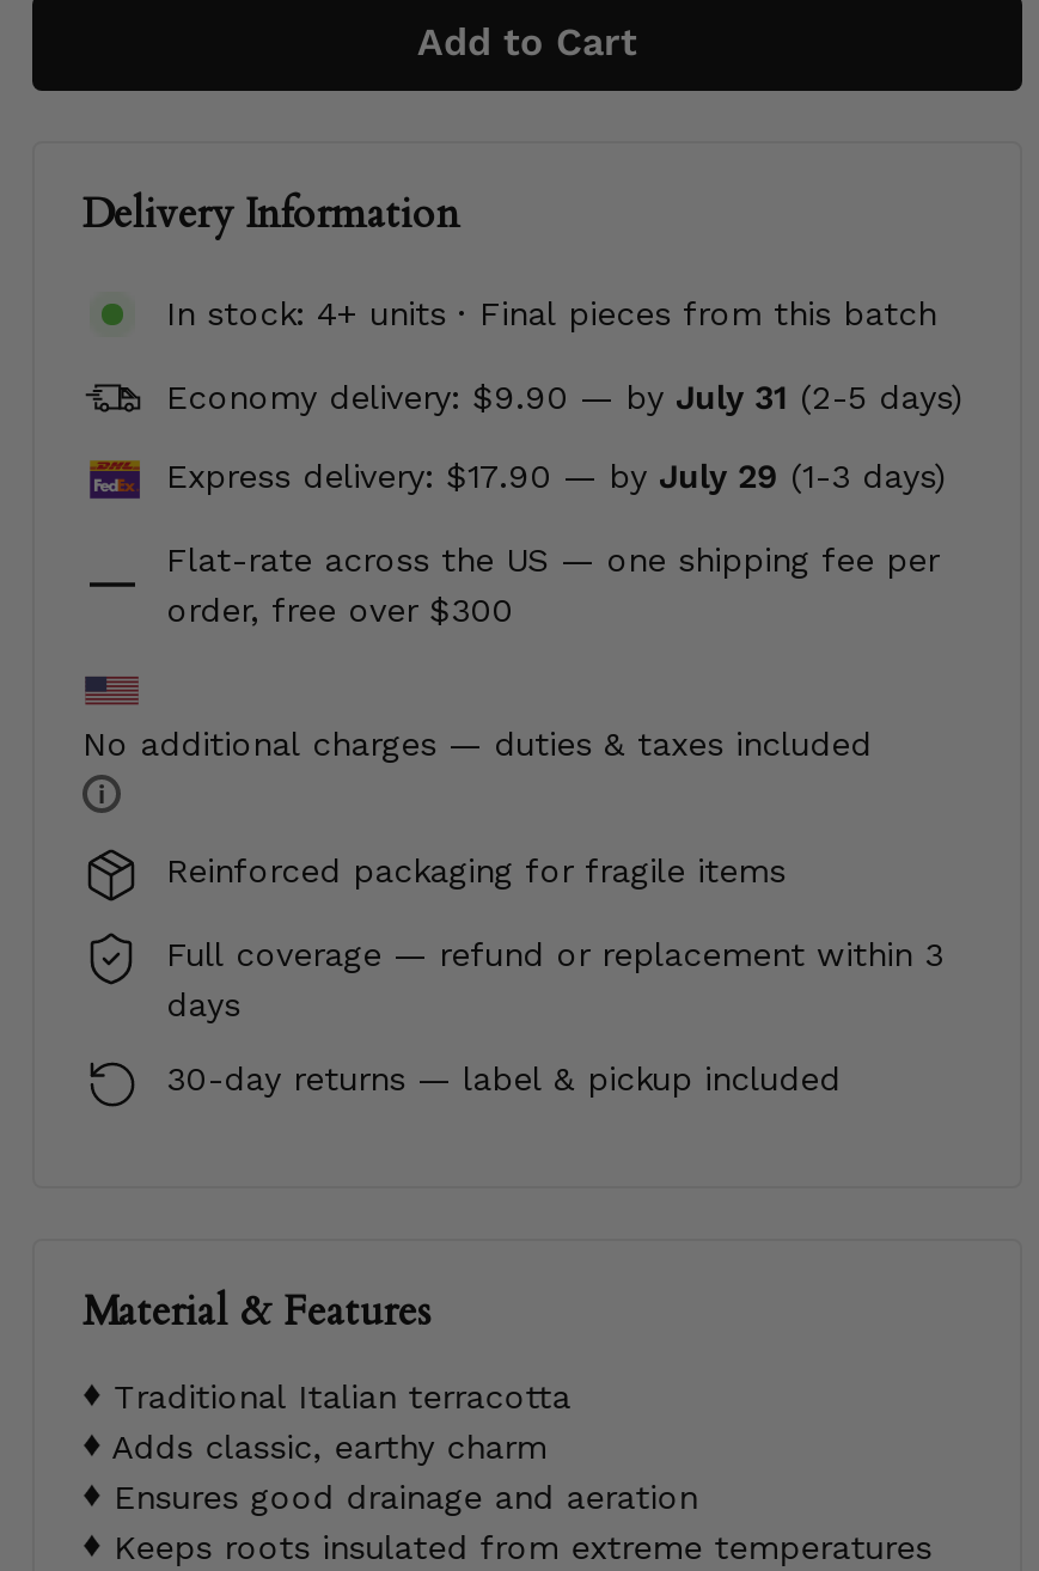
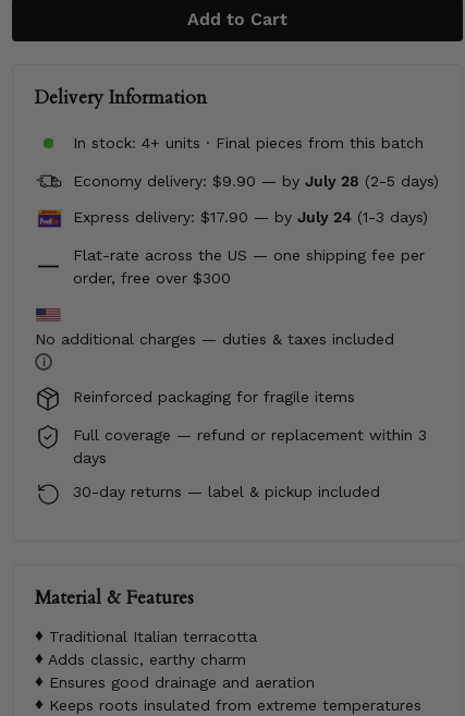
[166,377,962,415] Economy delivery: $9.90 — by July 31 (2-5 days) -> [73,172,439,189] Economy delivery: $9.90 — by July 28 (2-5 days)
[166,456,946,494] Express delivery: $17.90 — by July 29 (1-3 days) -> [73,208,428,225] Express delivery: $17.90 — by July 24 (1-3 days)

